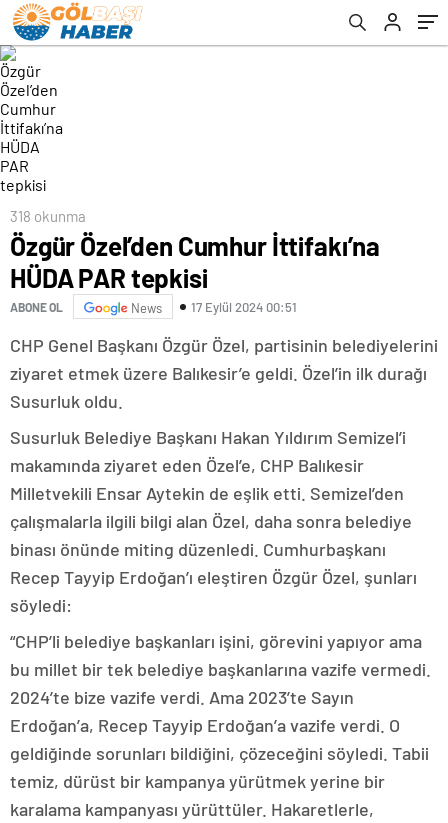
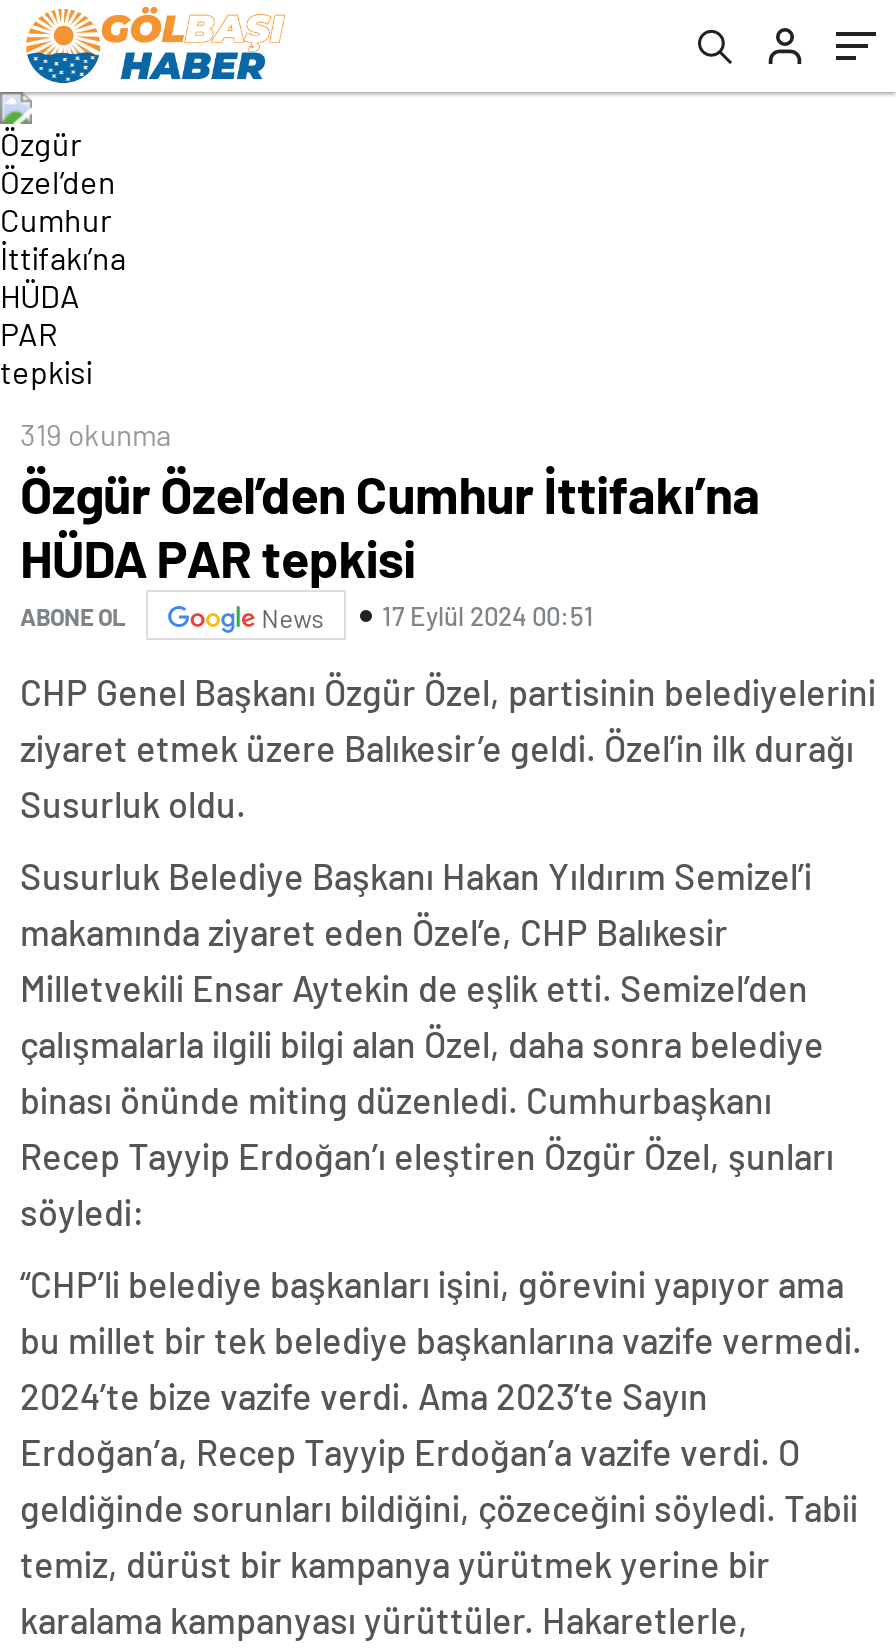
[10,207,86,225] 318 okunma -> [20,416,172,452] 319 okunma

